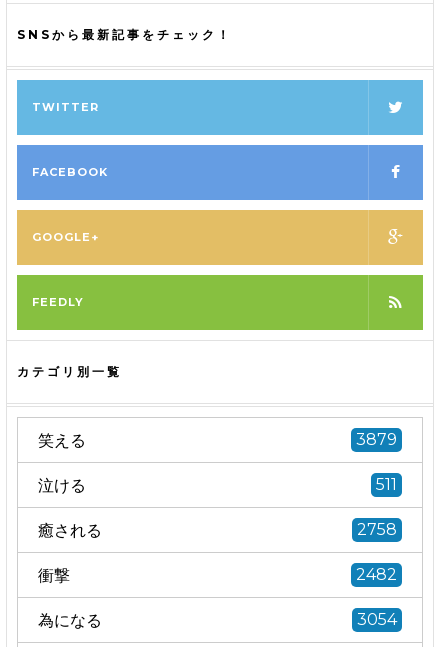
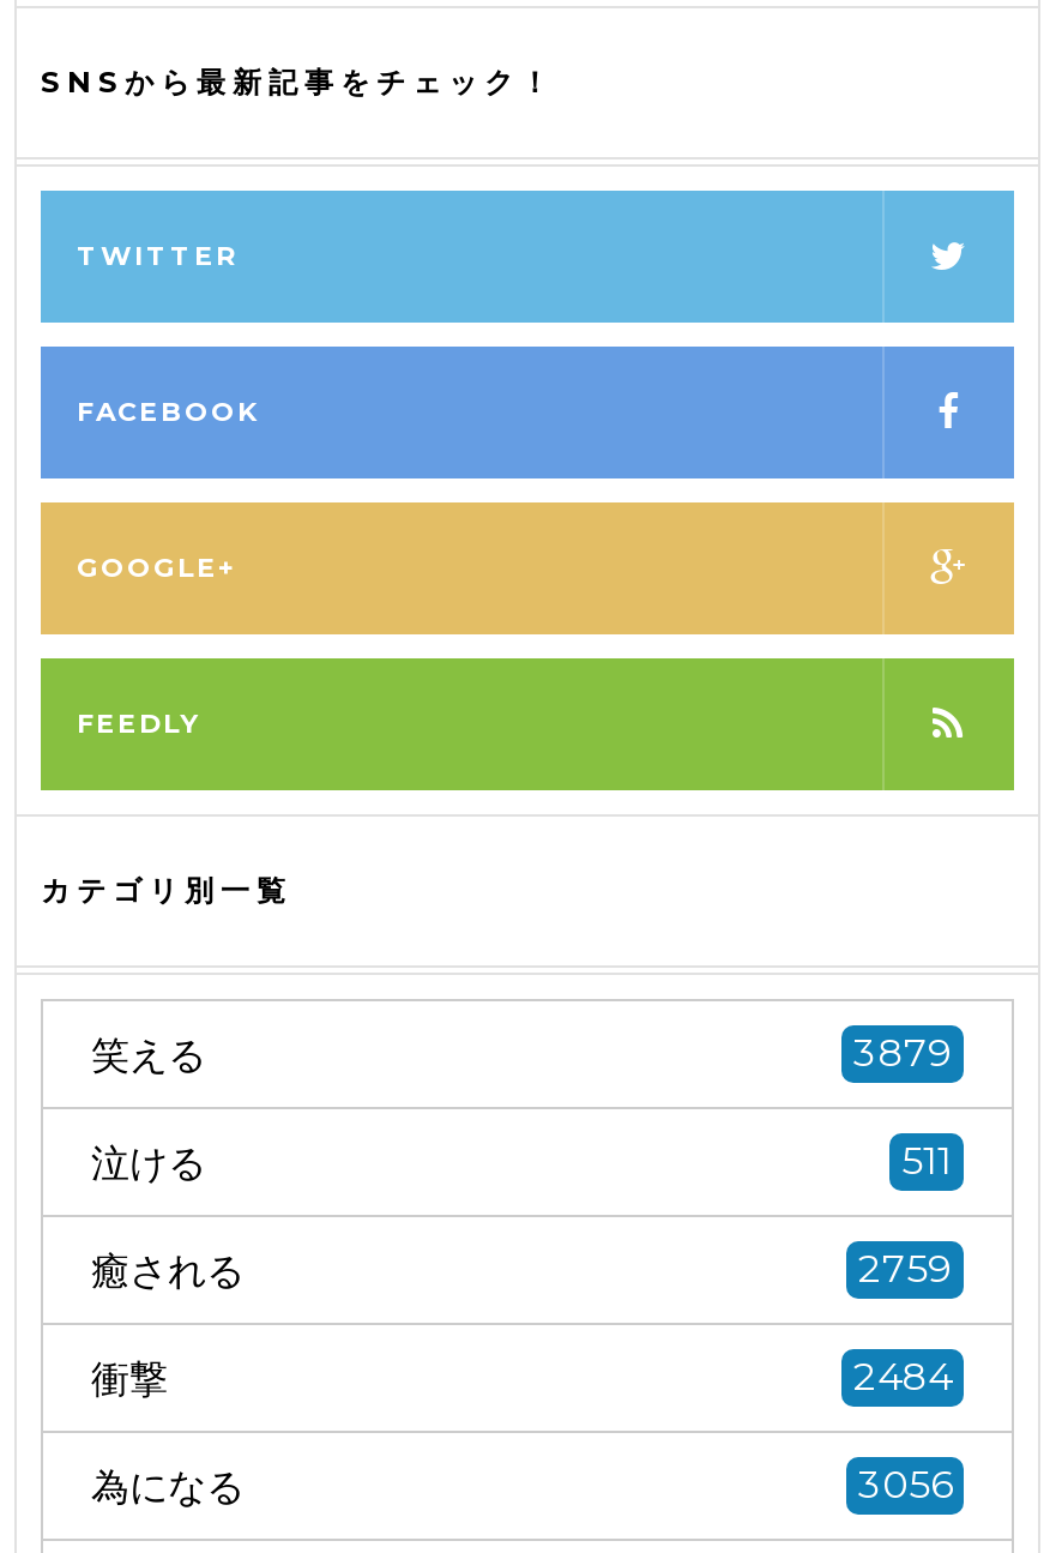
[357,520,397,539] 2758 -> [858,1245,952,1291] 2759
[356,565,397,584] 2482 -> [853,1353,952,1399] 2484
[357,610,397,629] 3054 -> [858,1461,952,1506] 3056

